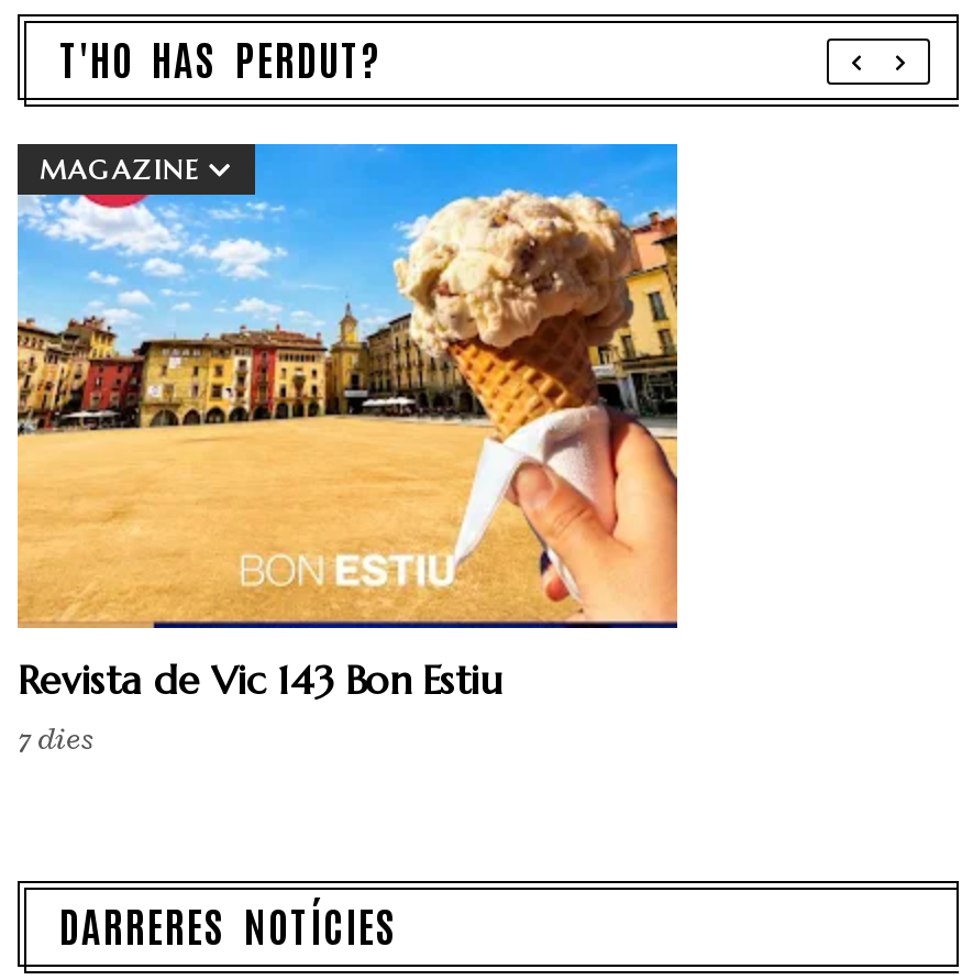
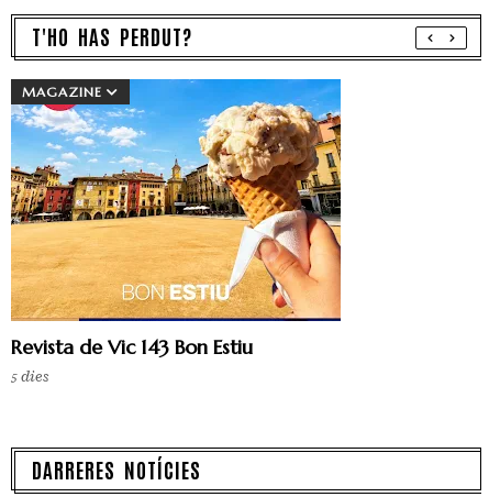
[18,719,92,760] 7 dies -> [11,366,48,387] 5 dies

